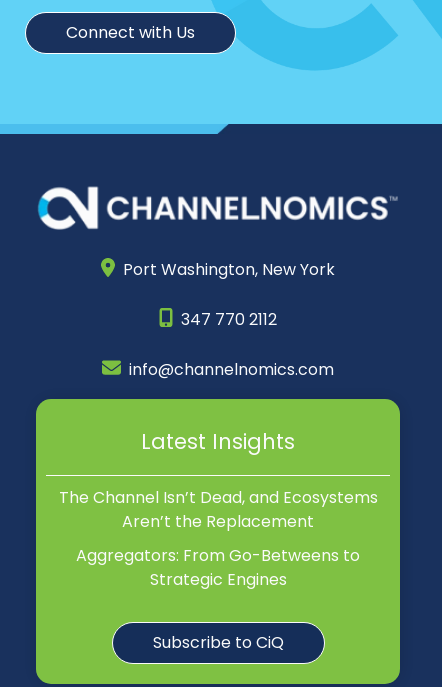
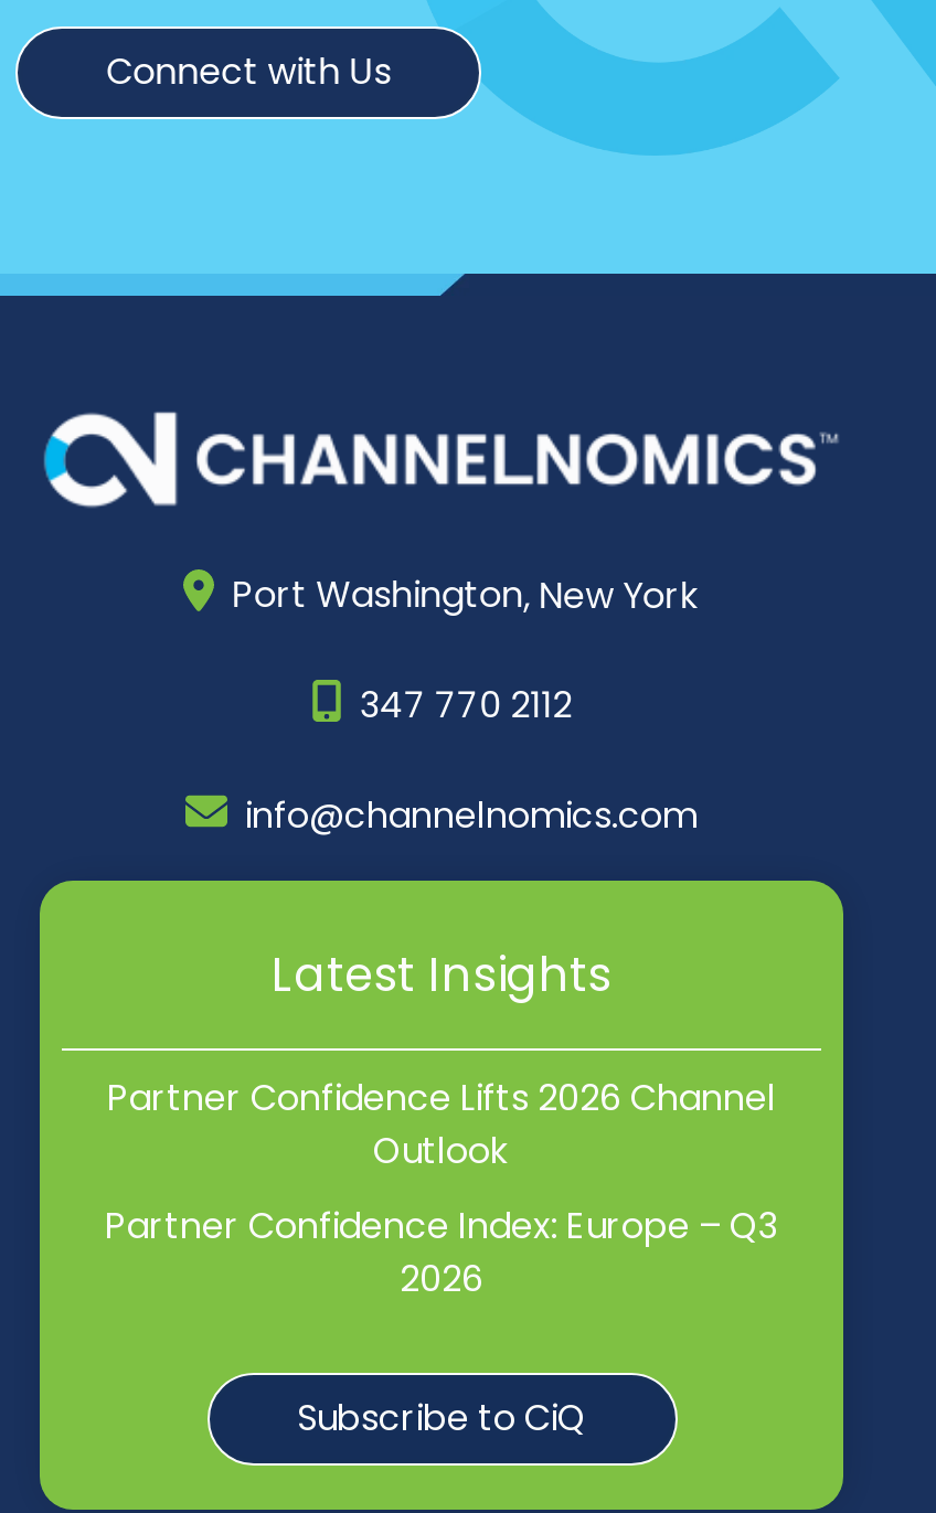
[58,486,377,533] The Channel Isn’t Dead, and Ecosystems | Aren’t the Replacement -> [107,1073,776,1176] Partner Confidence Lifts 2026 Channel | Outlook
[76,544,360,591] Aggregators: From Go-Betweens to | Strategic Engines -> [105,1201,778,1304] Partner Confidence Index: Europe – Q3 | 2026

